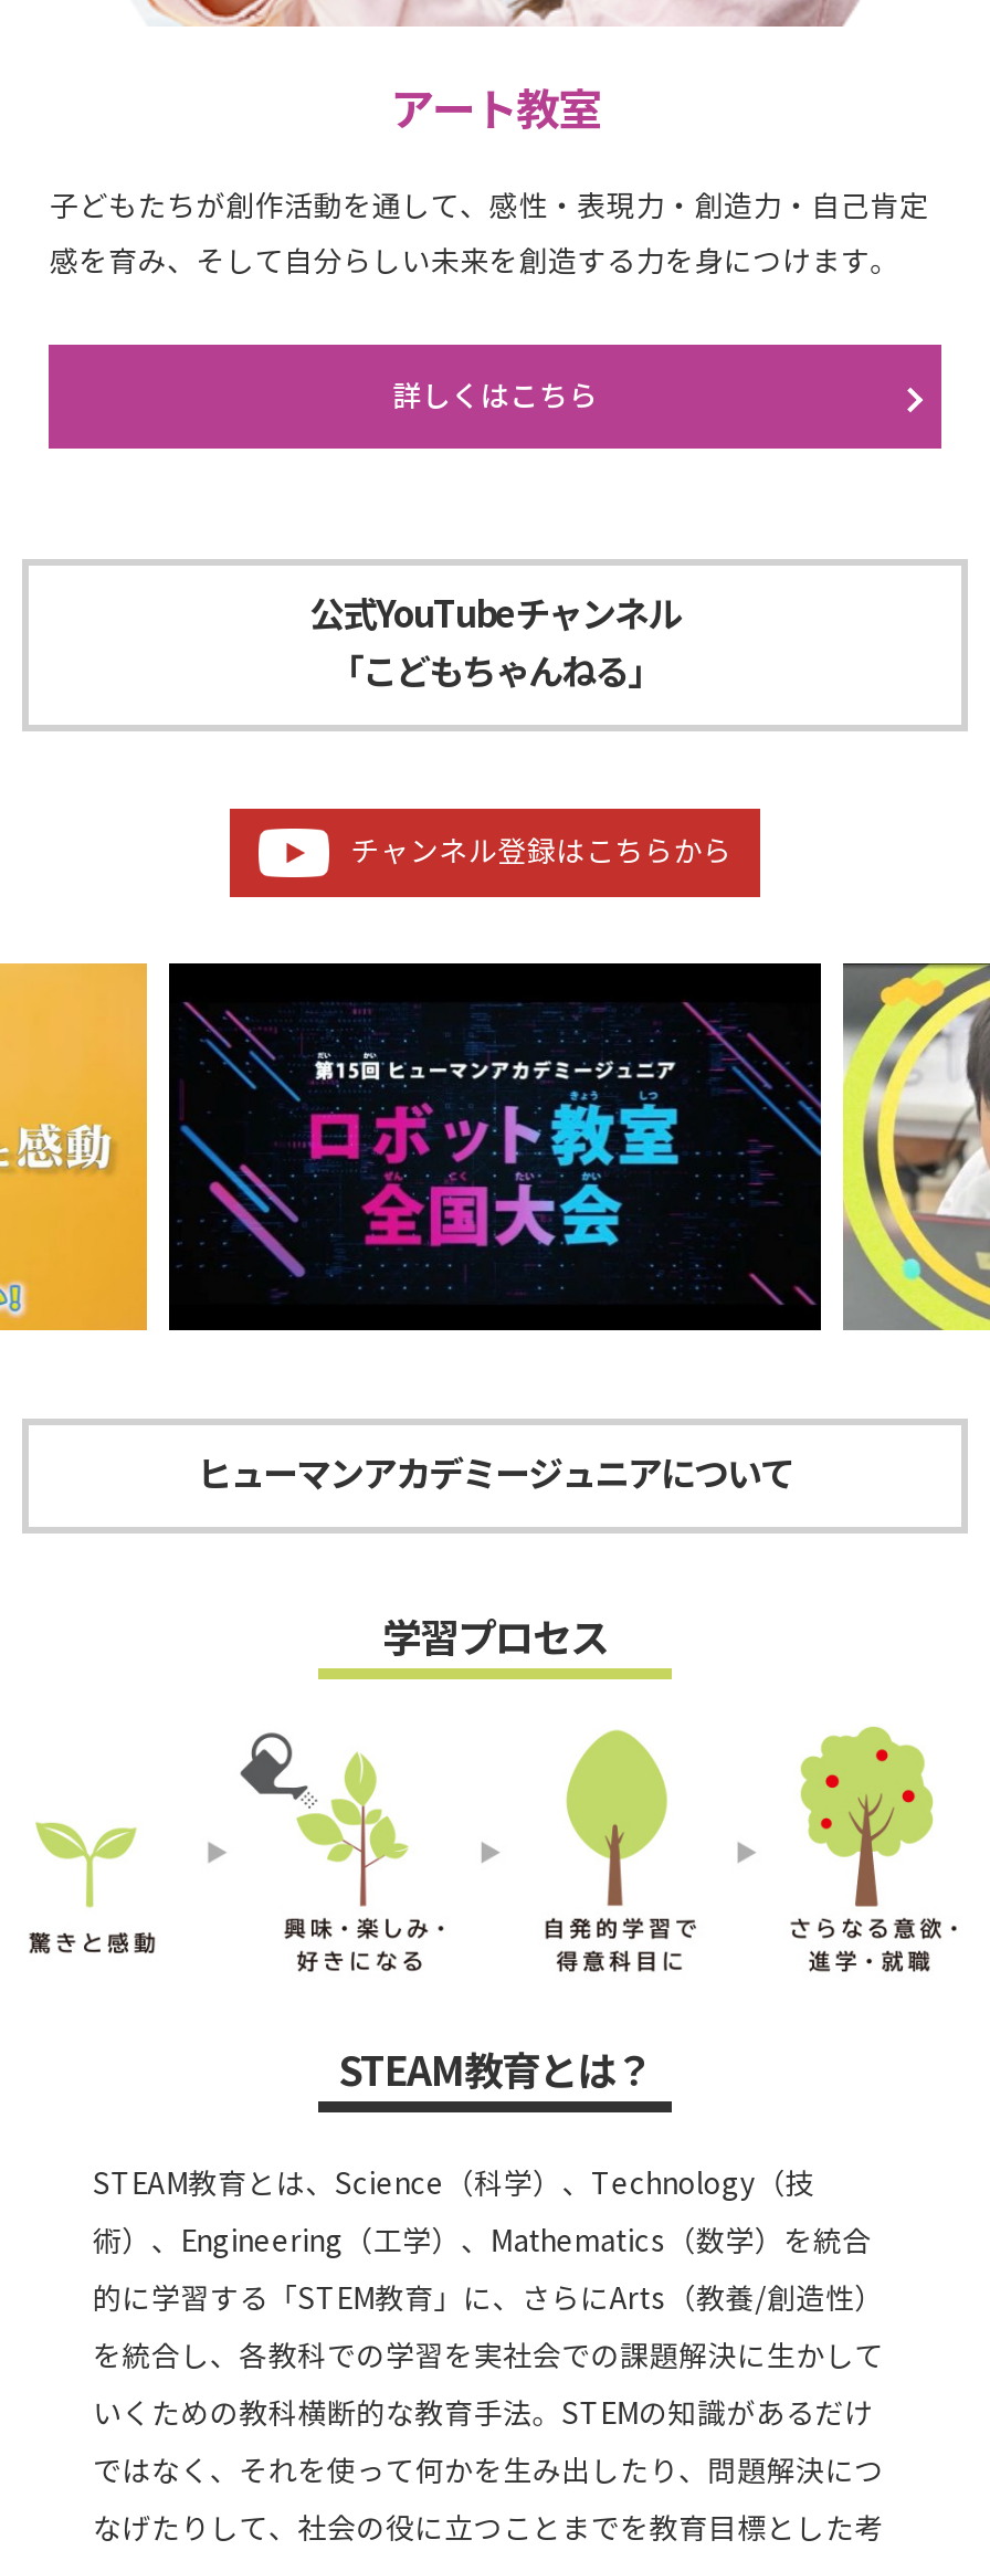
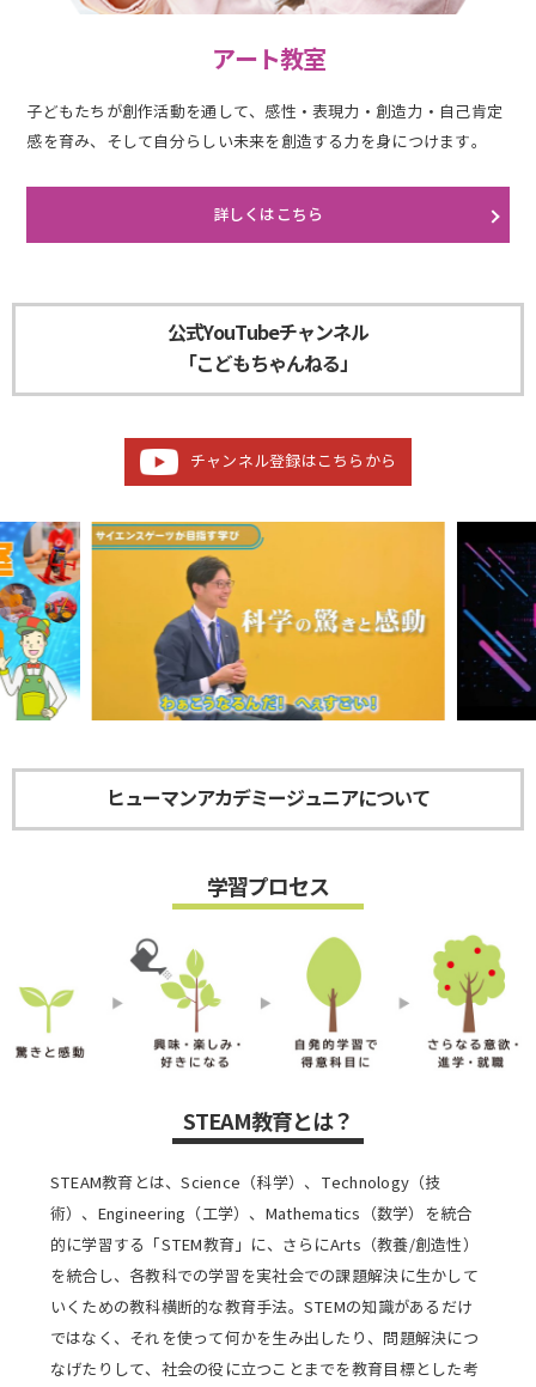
[7,961,150,1332] [image] -> [4,521,81,722] [image]
[166,961,824,1332] [image] -> [91,521,446,722] [image]
[842,961,983,1332] [image] -> [456,521,532,722] [image]

